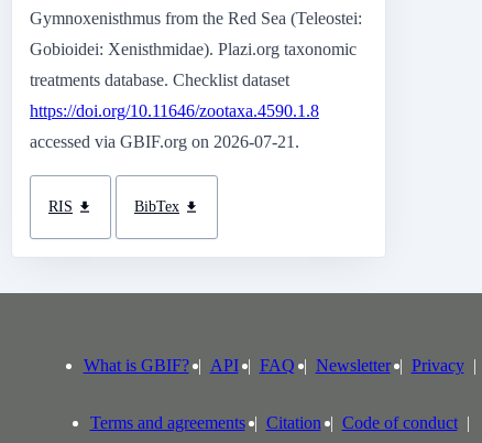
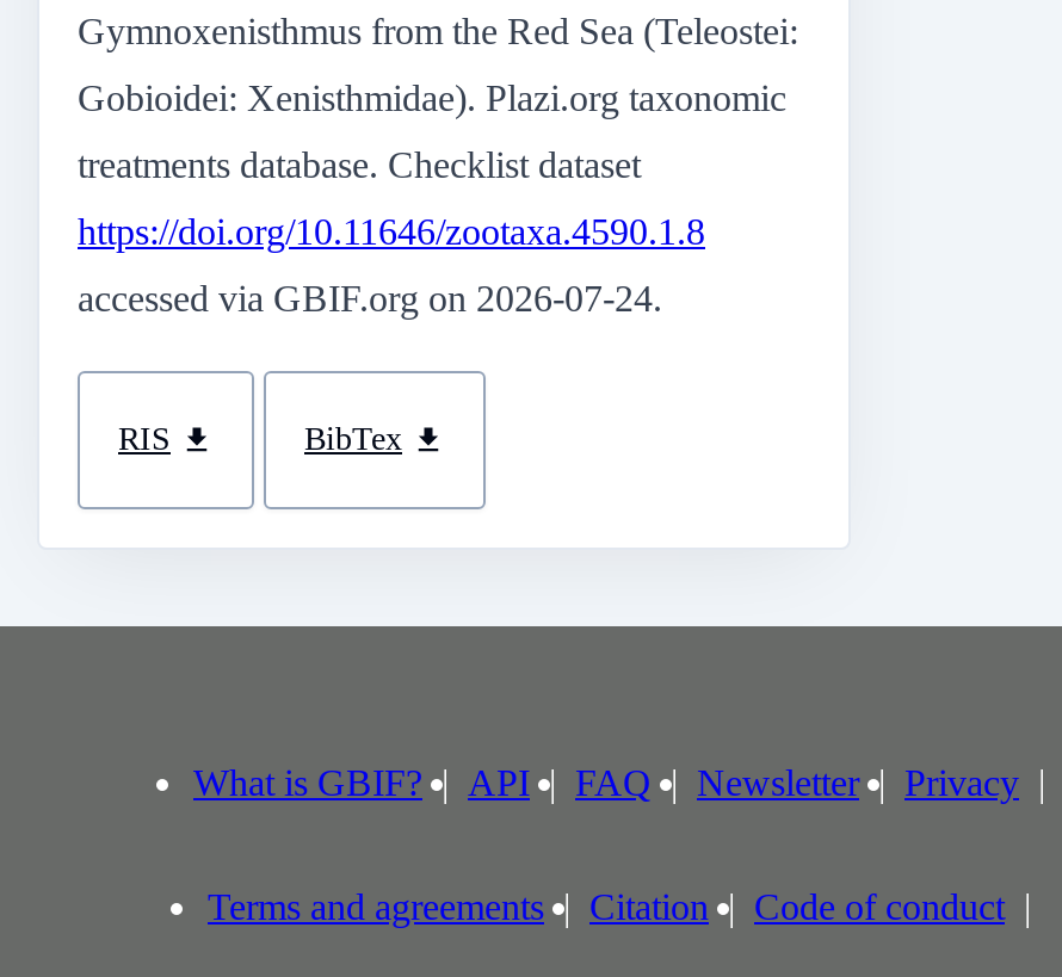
[30,132,299,151] accessed via GBIF.org on 2026-07-21. -> [78,277,662,318] accessed via GBIF.org on 2026-07-24.

